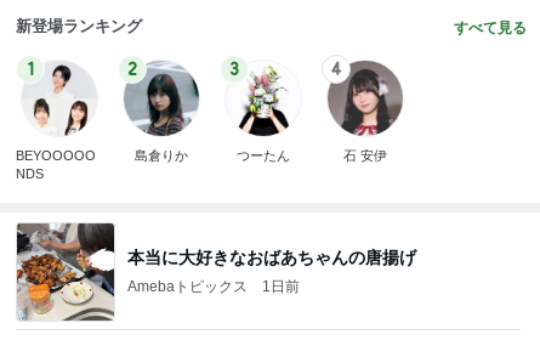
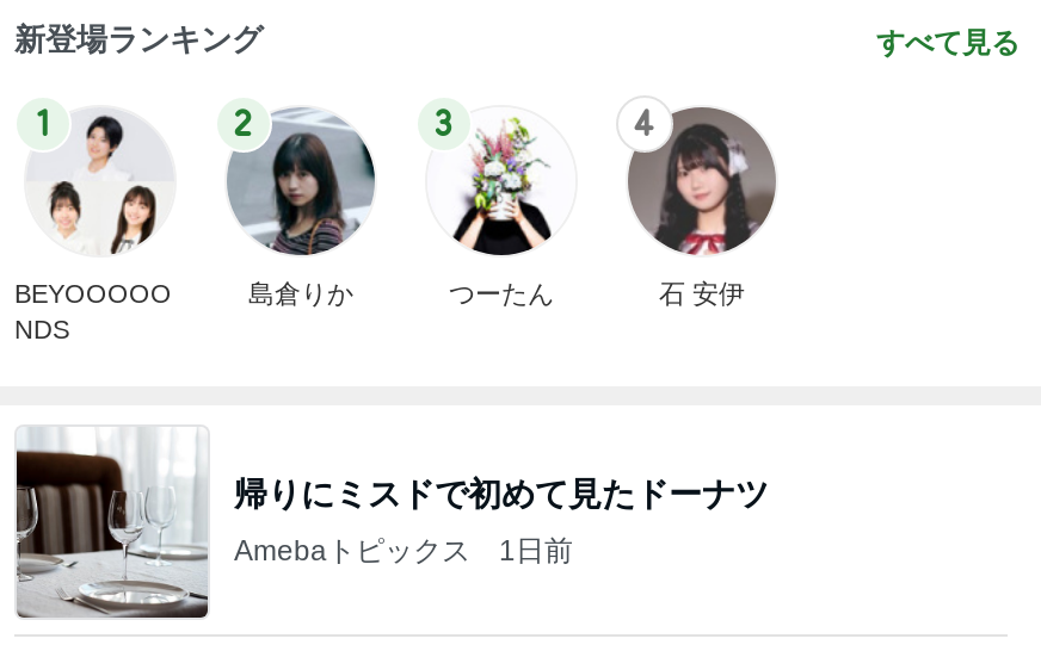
[16,222,416,321] [image] | 本当に大好きなおばあちゃんの唐揚げ -> [14,427,769,618] [image] | 帰りにミスドで初めて見たドーナツ

